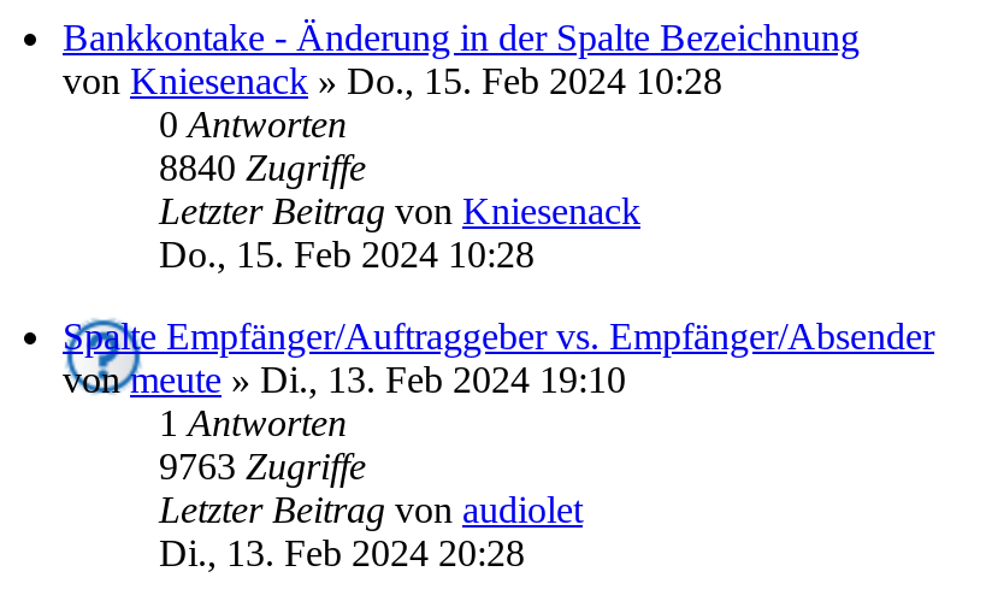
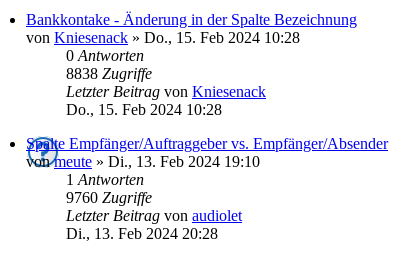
[159,147,366,188] 8840 Zugriffe -> [66,65,152,82] 8838 Zugriffe
[159,445,366,486] 9763 Zugriffe -> [66,189,152,206] 9760 Zugriffe

